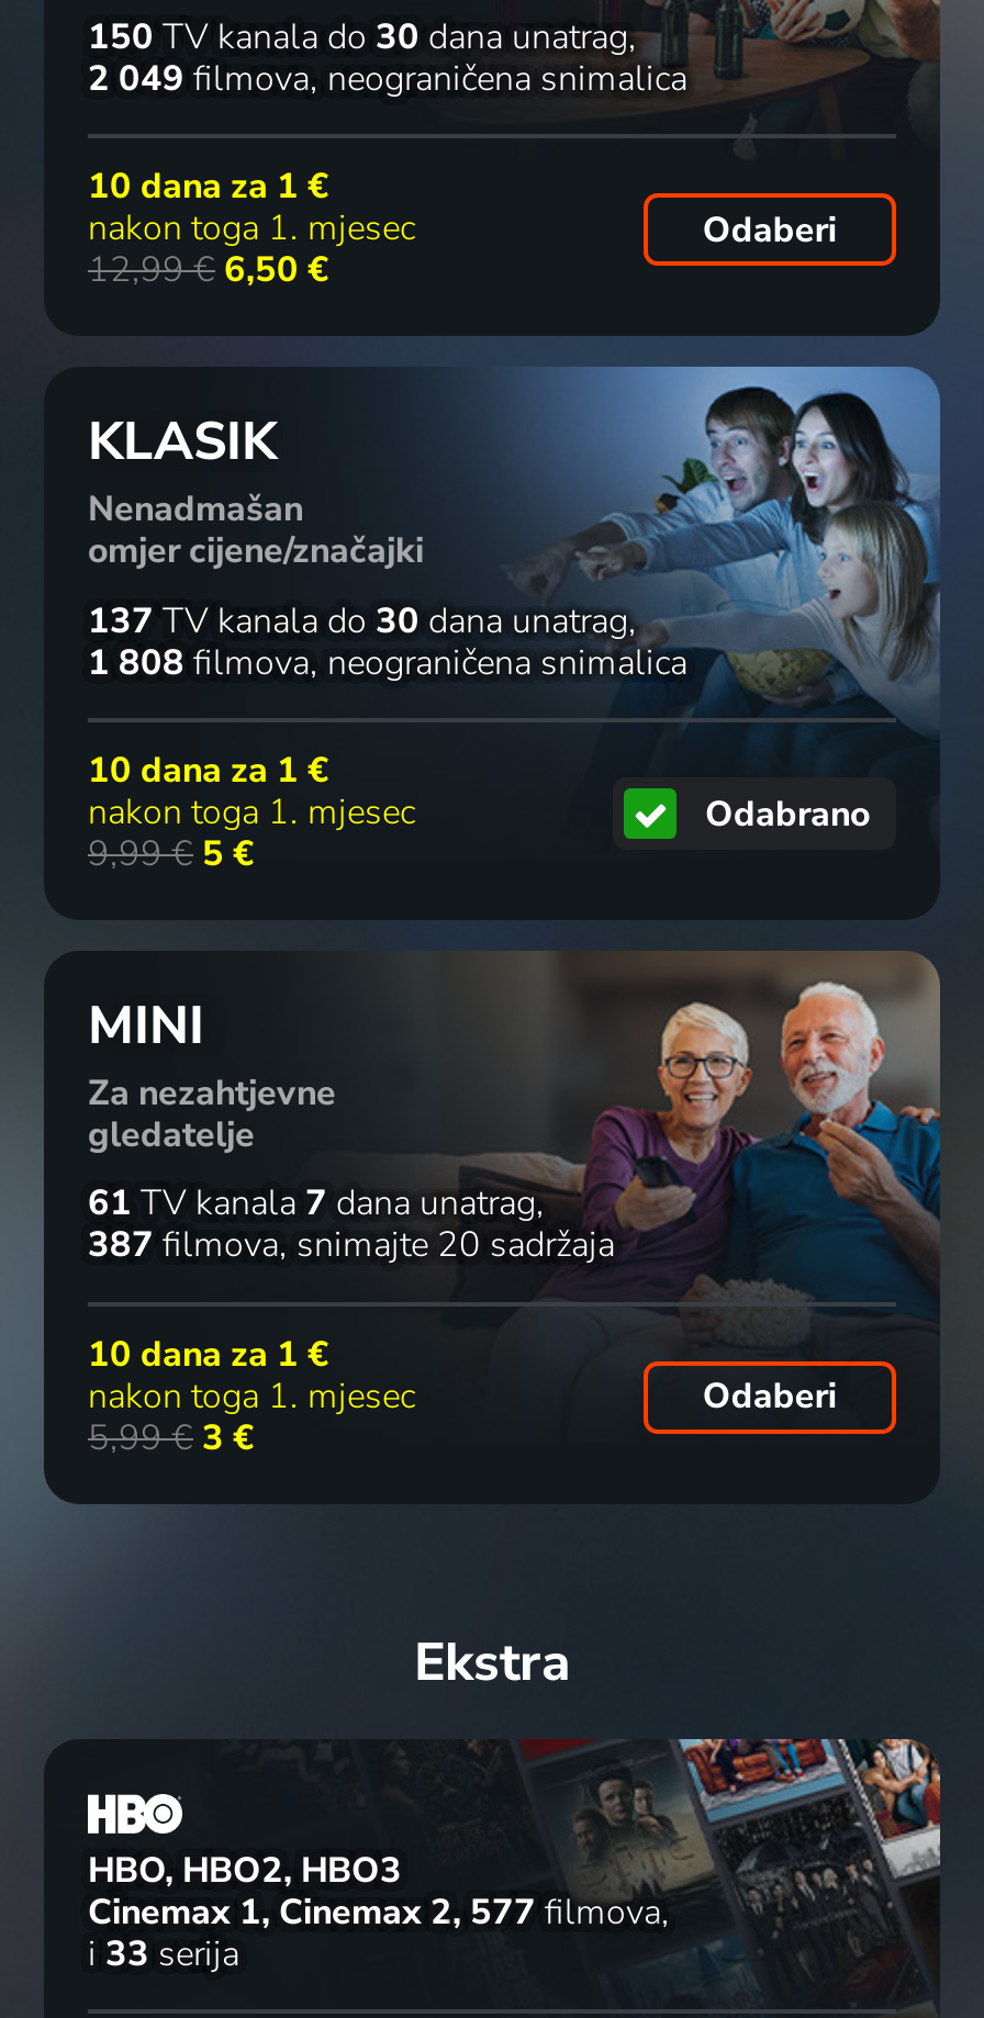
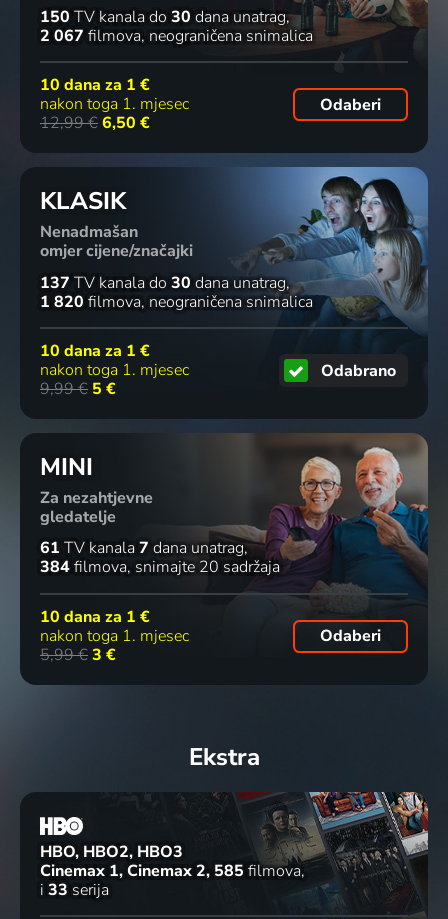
[88,55,687,103] 2 049 filmova neograničena snimalica -> [40,25,313,47] 2 067 filmova neograničena snimalica
[88,638,687,687] 1 808 filmova neograničena snimalica -> [40,291,313,313] 1 820 filmova neograničena snimalica
[88,1222,615,1270] 387 filmova snimajte 20 sadržaja -> [40,556,280,578] 384 filmova snimajte 20 sadržaja
[88,1888,661,1936] Cinemax 1, Cinemax 2 577 filmova -> [40,860,301,882] Cinemax 1, Cinemax 2 585 filmova

